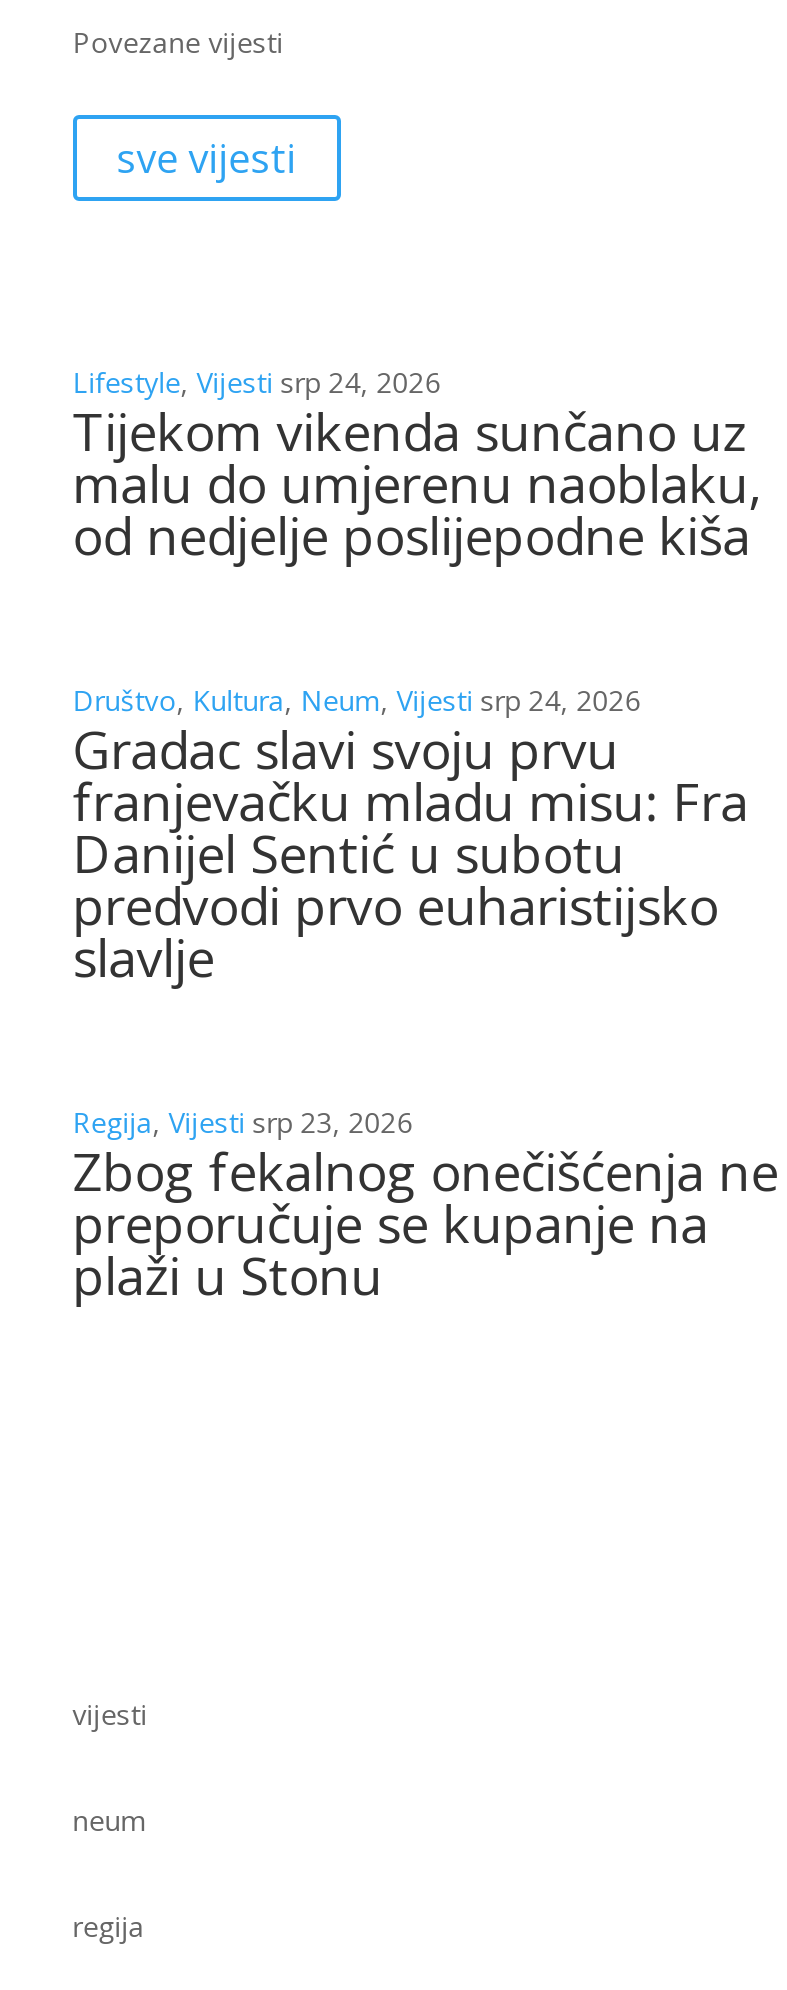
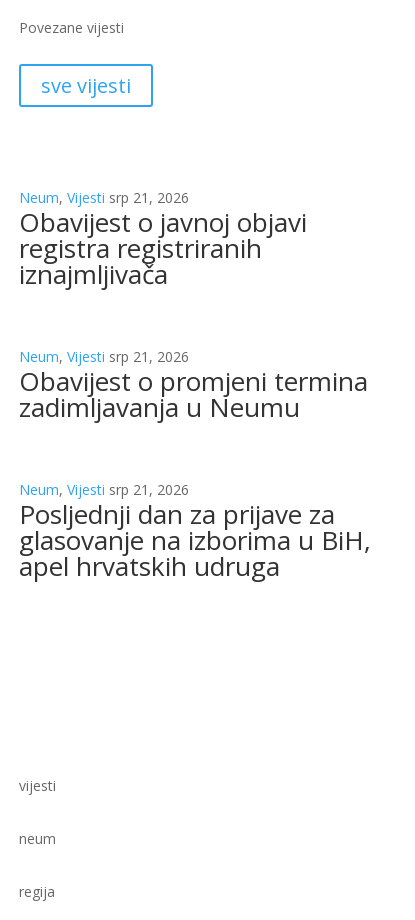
[73,363,763,571] Lifestyle, Vijesti srp 24, 2026 | Tijekom vikenda sunčano uz | malu do umjerenu naoblaku, | od nedjelje poslijepodne kiša -> [19,188,307,292] Neum, Vijesti srp 21, 2026 | Obavijest o javnoj objavi | registra registriranih | iznajmljivača
[73,681,749,993] Društvo, Kultura, Neum, Vijesti srp 24, 2026 | Gradac slavi svoju prvu | franjevačku mladu misu: Fra | Danijel Sentić u subotu | predvodi prvo euharistijsko | slavlje -> [19,347,368,425] Neum, Vijesti srp 21, 2026 | Obavijest o promjeni termina | zadimljavanja u Neumu
[73,1103,779,1311] Regija, Vijesti srp 23, 2026 | Zbog fekalnog onečišćenja ne | preporučuje se kupanje na | plaži u Stonu -> [19,480,371,584] Neum, Vijesti srp 21, 2026 | Posljednji dan za prijave za | glasovanje na izborima u BiH, | apel hrvatskih udruga

